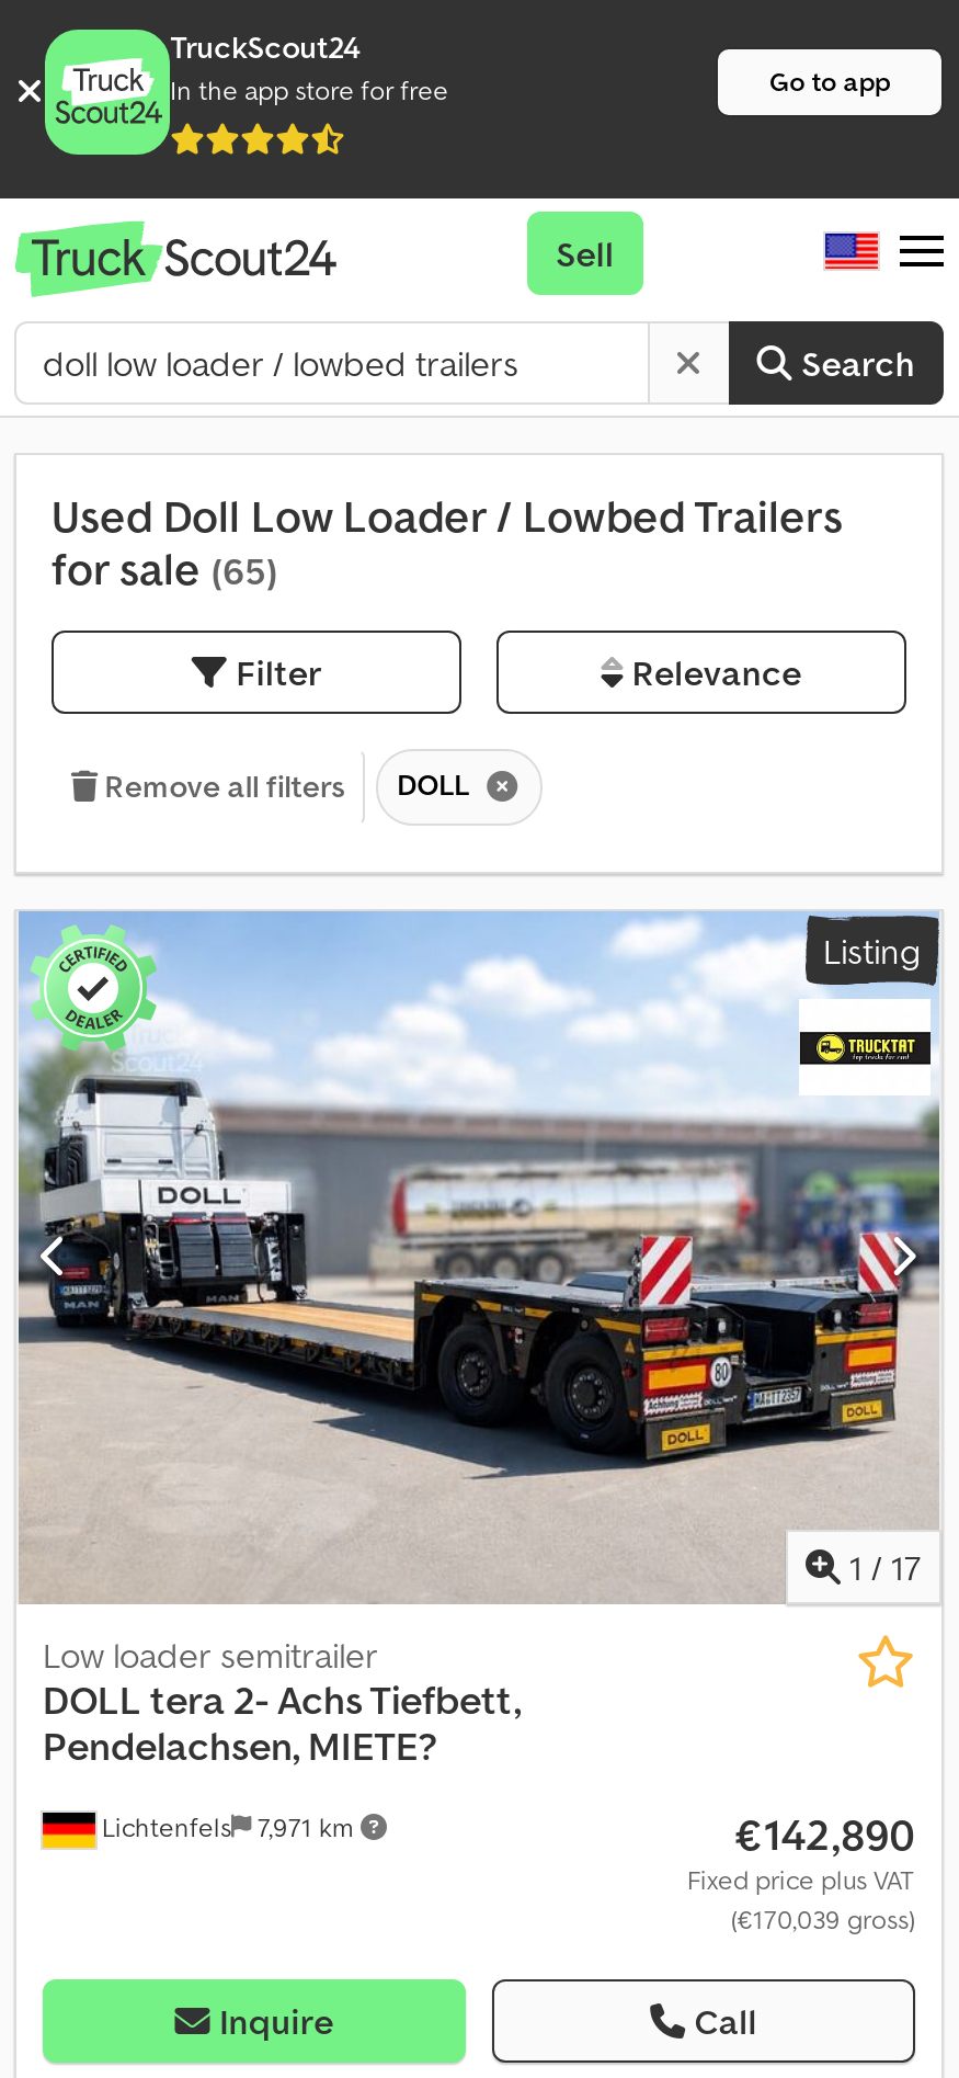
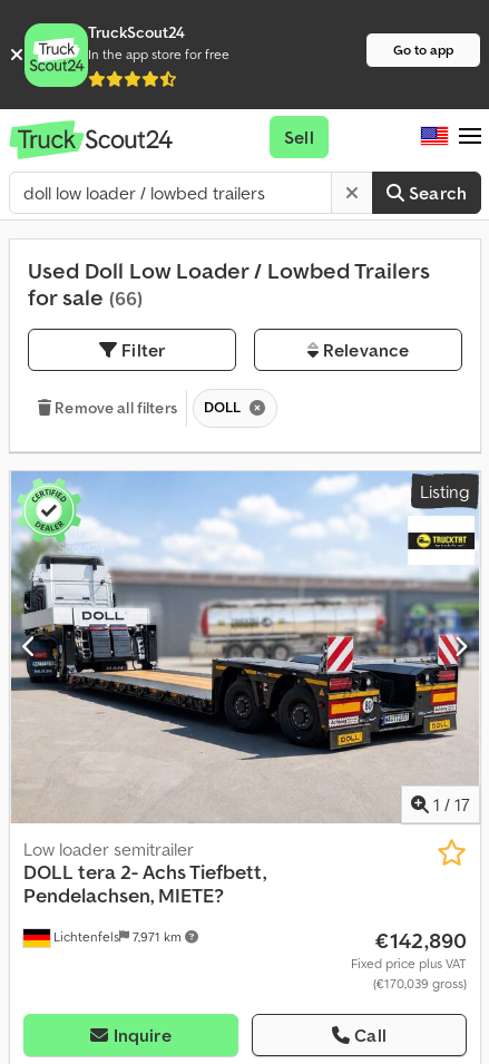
[52,541,277,598] for sale (65) -> [28,283,143,312] for sale (66)

